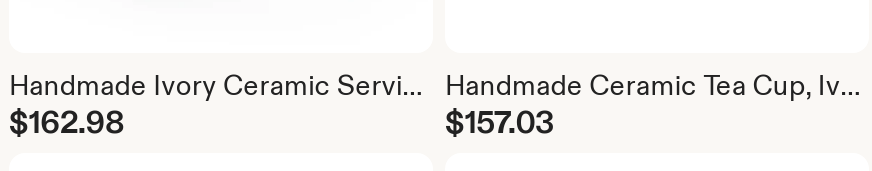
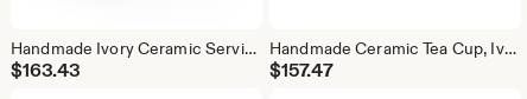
[9,101,125,141] $162.98 -> [11,58,81,81] $163.43
[445,101,555,141] $157.03 -> [269,58,333,81] $157.47

